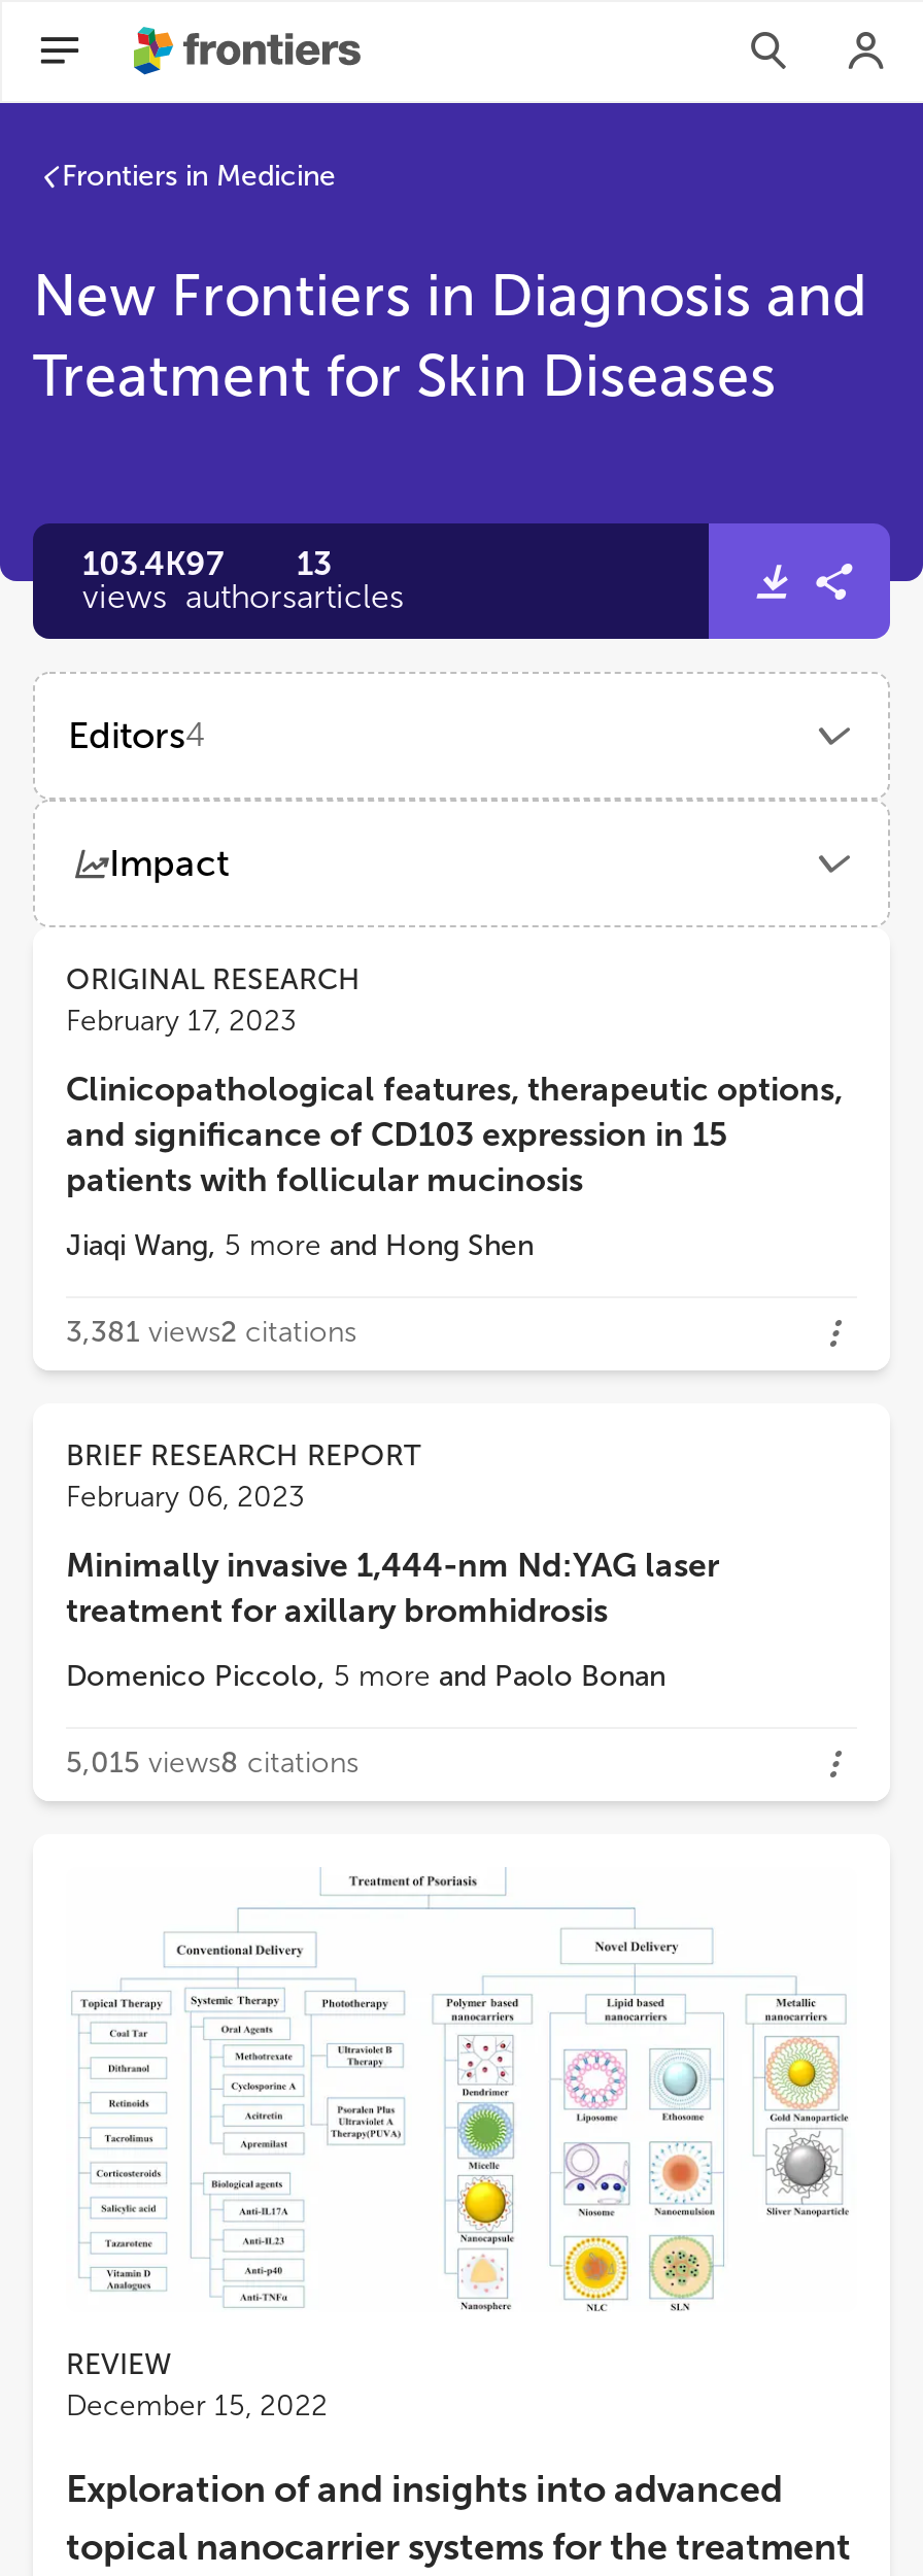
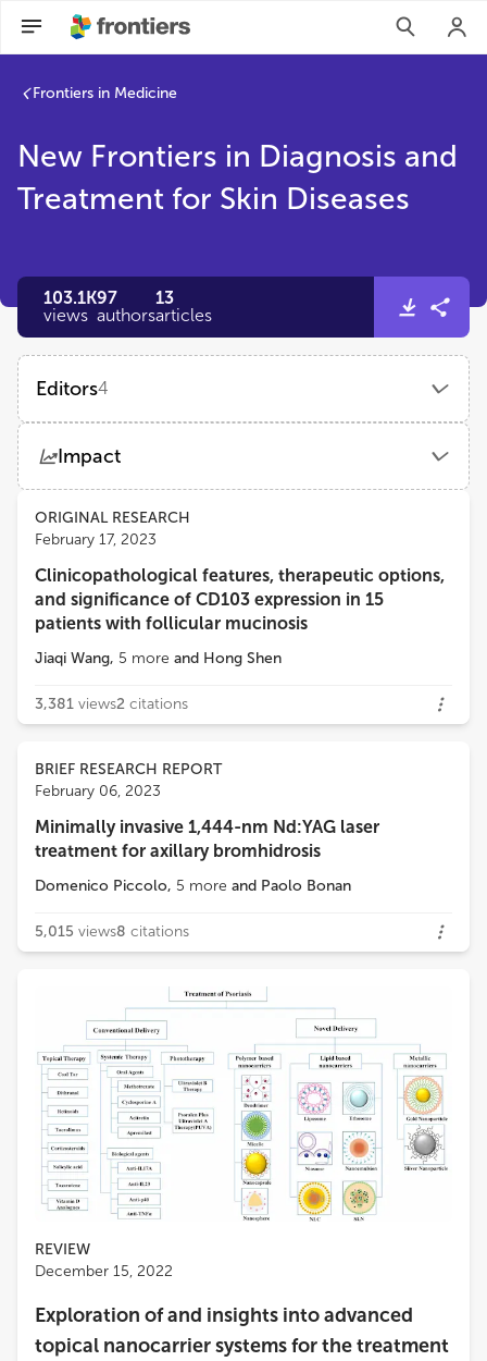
[82,544,332,583] 103.4K 97 13 -> [43,287,174,308] 103.1K 97 13

